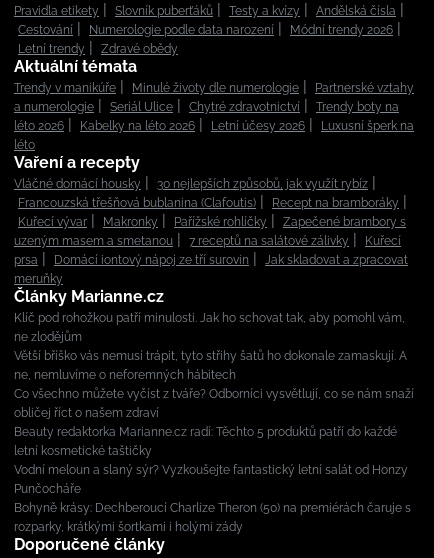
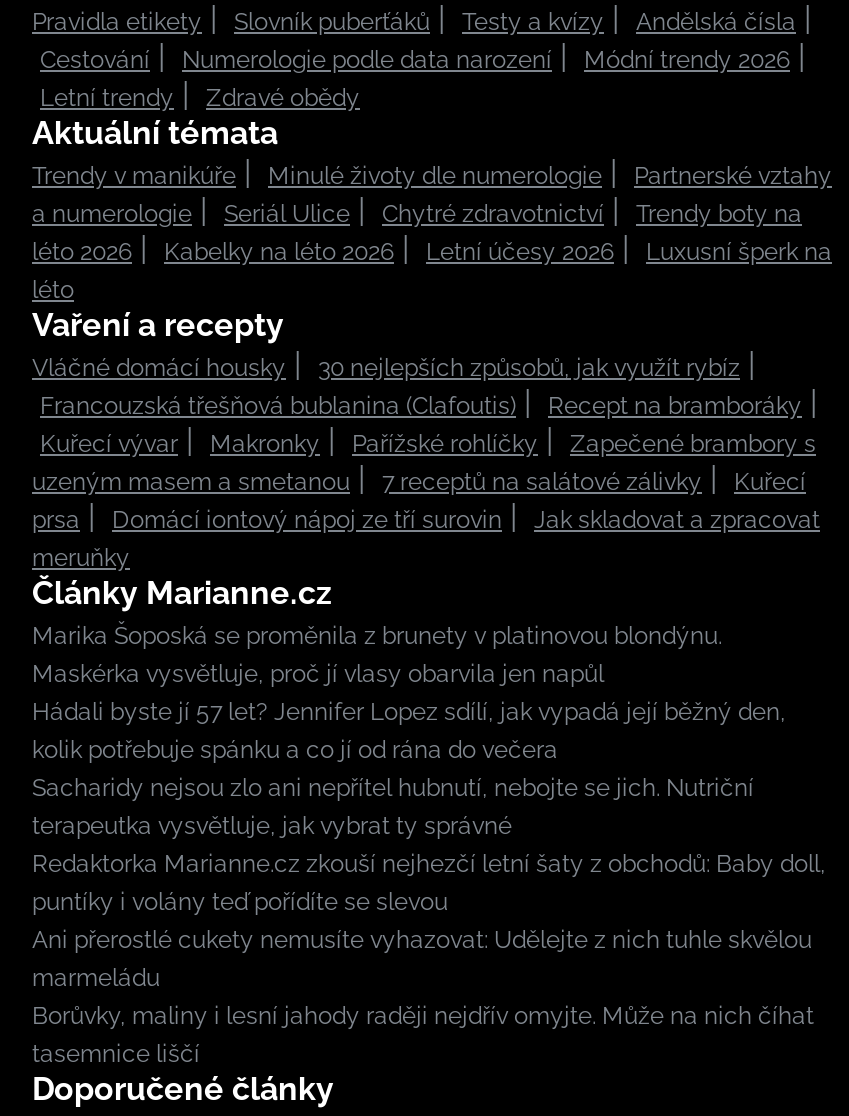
[14,311,414,534] Klíč pod rohožkou patří minulosti. Jak ho schovat tak, aby pomohl vám, | ne zlodějům | Větší bříško vás nemusí trápit, tyto střihy šatů ho dokonale zamaskují. A | ne, nemluvíme o neforemných hábitech | Co všechno můžete vyčíst z tváře? Odborníci vysvětlují, co se nám snaží | obličej říct o našem zdraví | Beauty redaktorka Marianne.cz radí: Těchto 5 produktů patří do každé | letní kosmetické taštičky | Vodní meloun a slaný sýr? Vyzkoušejte fantastický letní salát od Honzy | Punčocháře | Bohyně krásy: Dechberoucí Charlize Theron (50) na premiérách čaruje s | rozparky, krátkými šortkami i holými zády -> [32,622,826,1068] Marika Šoposká se proměnila z brunety v platinovou blondýnu. | Maskérka vysvětluje, proč jí vlasy obarvila jen napůl | Hádali byste jí 57 let? Jennifer Lopez sdílí, jak vypadá její běžný den, | kolik potřebuje spánku a co jí od rána do večera | Sacharidy nejsou zlo ani nepřítel hubnutí, nebojte se jich. Nutriční | terapeutka vysvětluje, jak vybrat ty správné | Redaktorka Marianne.cz zkouší nejhezčí letní šaty z obchodů: Baby doll, | puntíky i volány teď pořídíte se slevou | Ani přerostlé cukety nemusíte vyhazovat: Udělejte z nich tuhle skvělou | marmeládu | Borůvky, maliny i lesní jahody raději nejdřív omyjte. Může na nich číhat | tasemnice liščí

